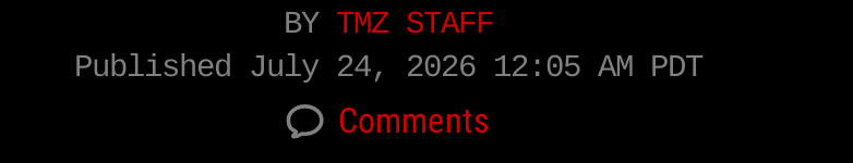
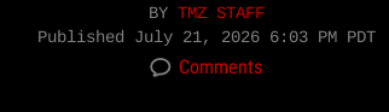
[74,50,702,85] Published July 24, 2026 12:05 AM PDT -> [37,28,376,47] Published July 21, 2026 6:03 PM PDT

